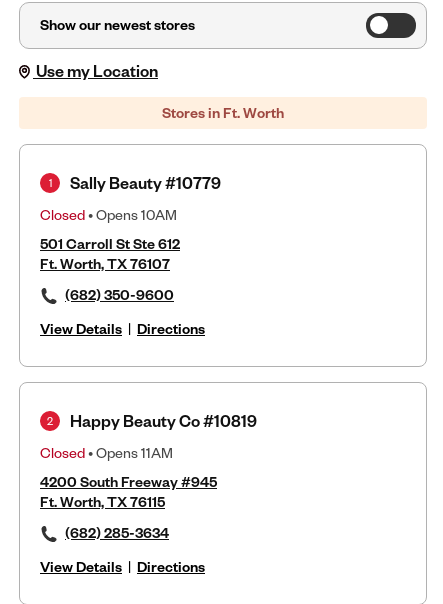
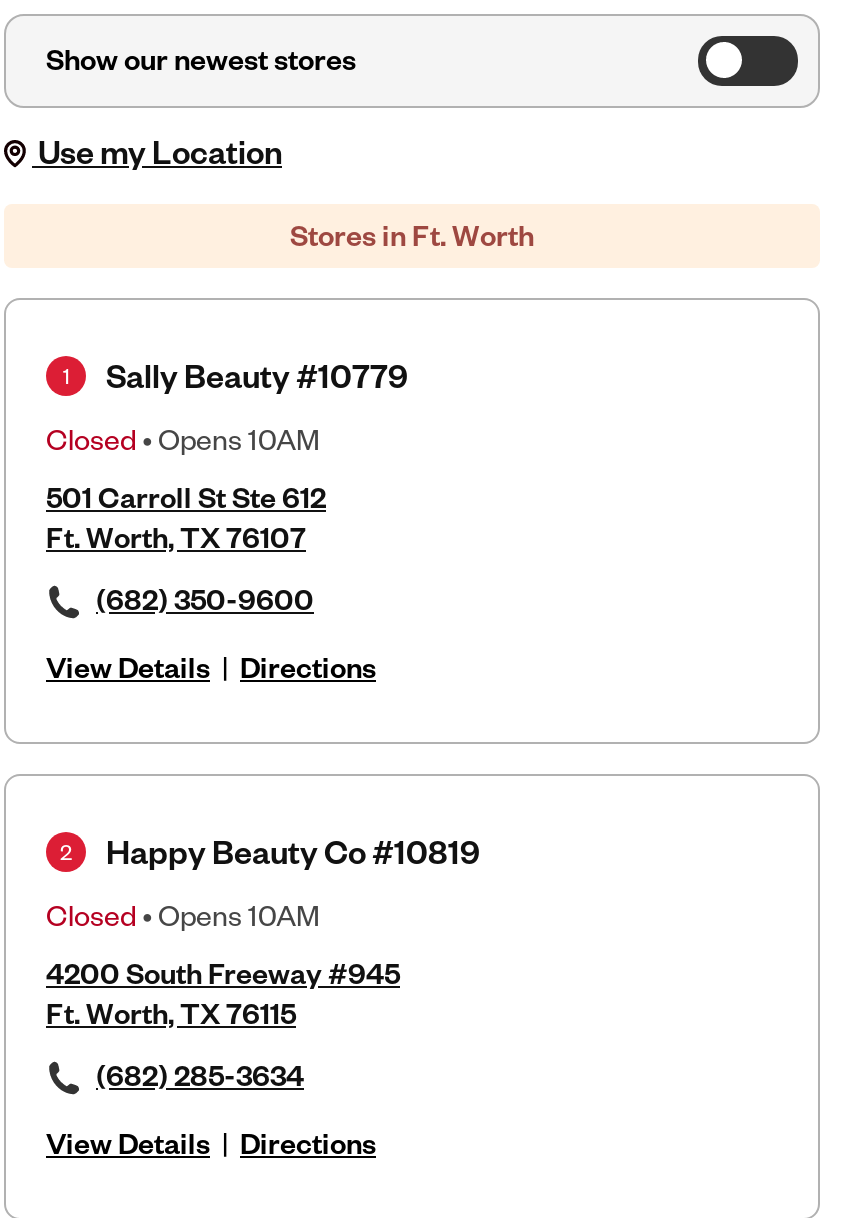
[40,443,173,462] Closed • Opens 11AM -> [46,896,320,934] Closed • Opens 10AM

